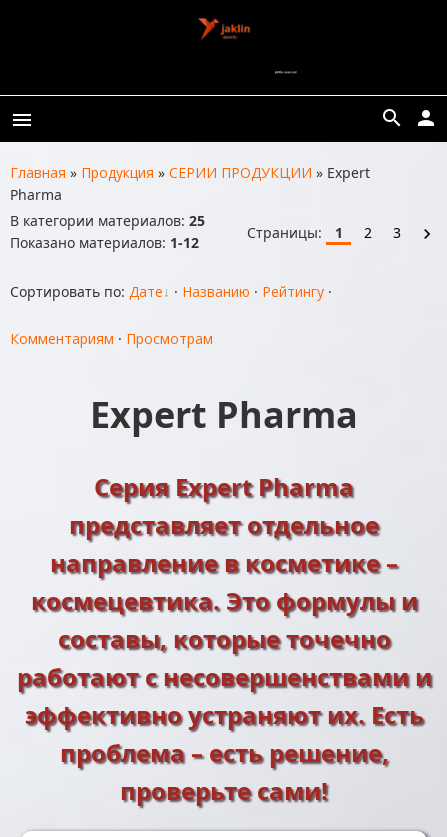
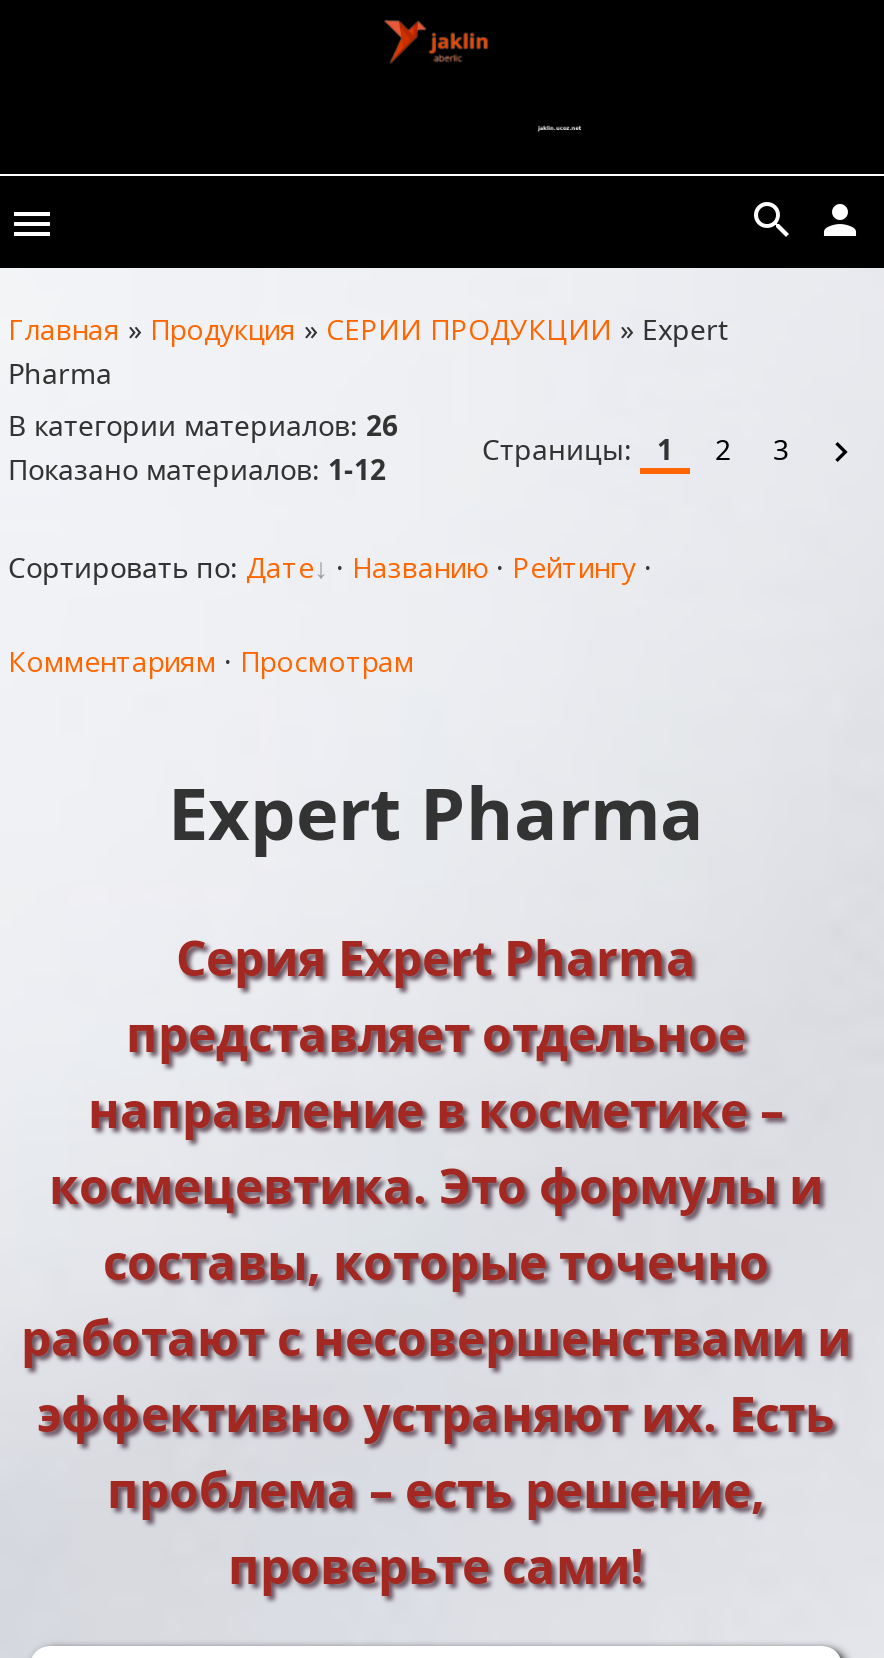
[10,211,205,230] В категории материалов: 25 -> [8,407,398,445] В категории материалов: 26

